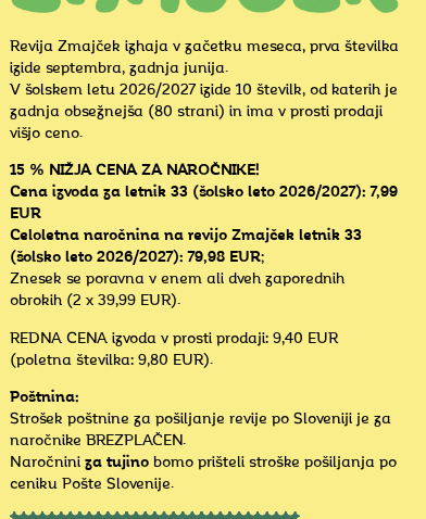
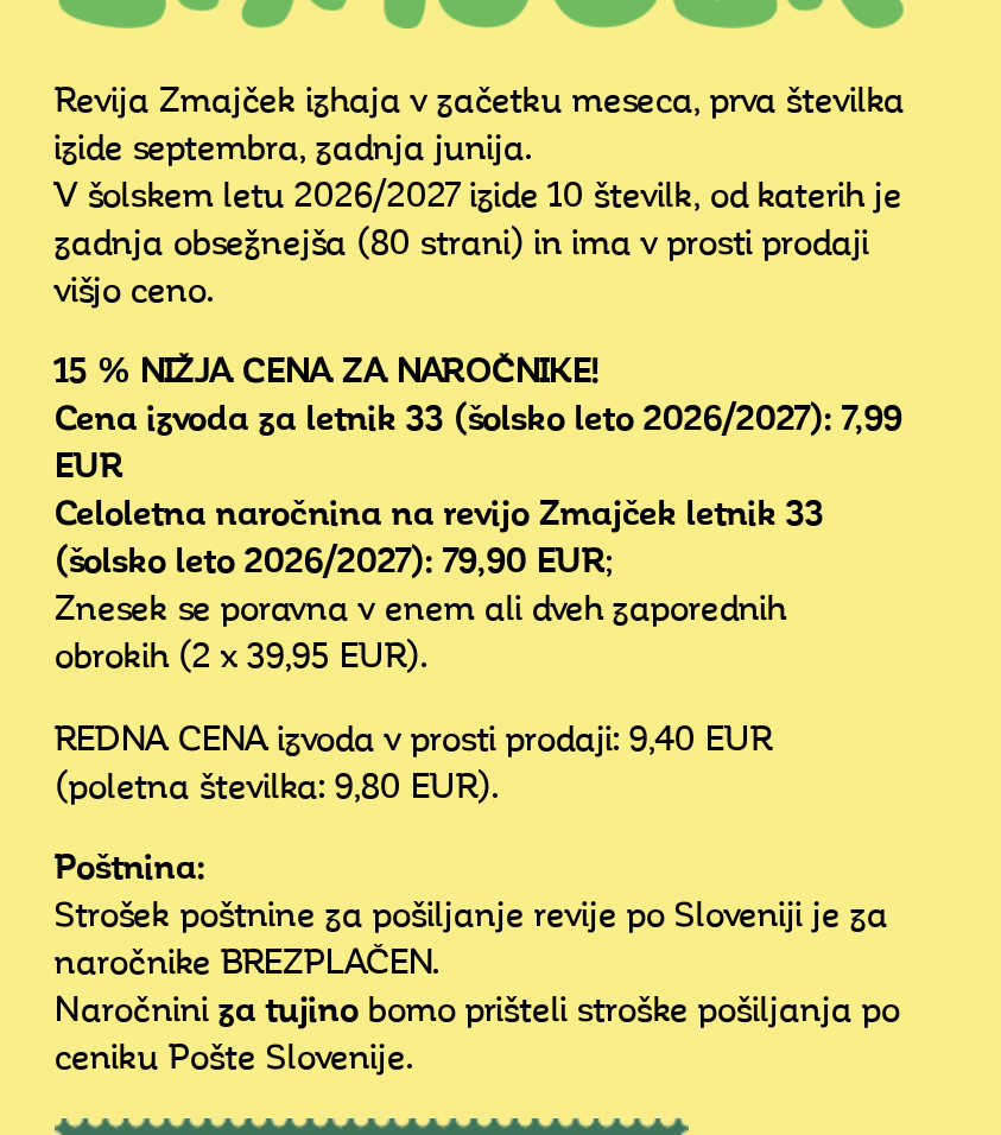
[10,249,264,265] (šolsko leto 2026/2027): 79,98 EUR; -> [54,545,612,580] (šolsko leto 2026/2027): 79,90 EUR;
[10,293,180,309] obrokih (2 x 39,99 EUR). -> [54,640,427,675] obrokih (2 x 39,95 EUR).

